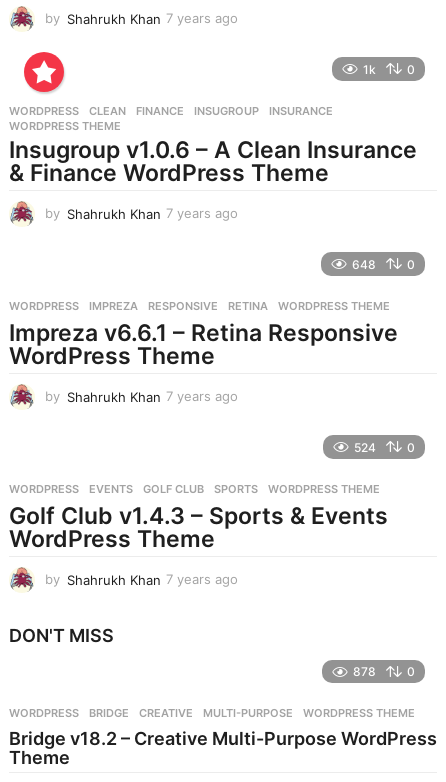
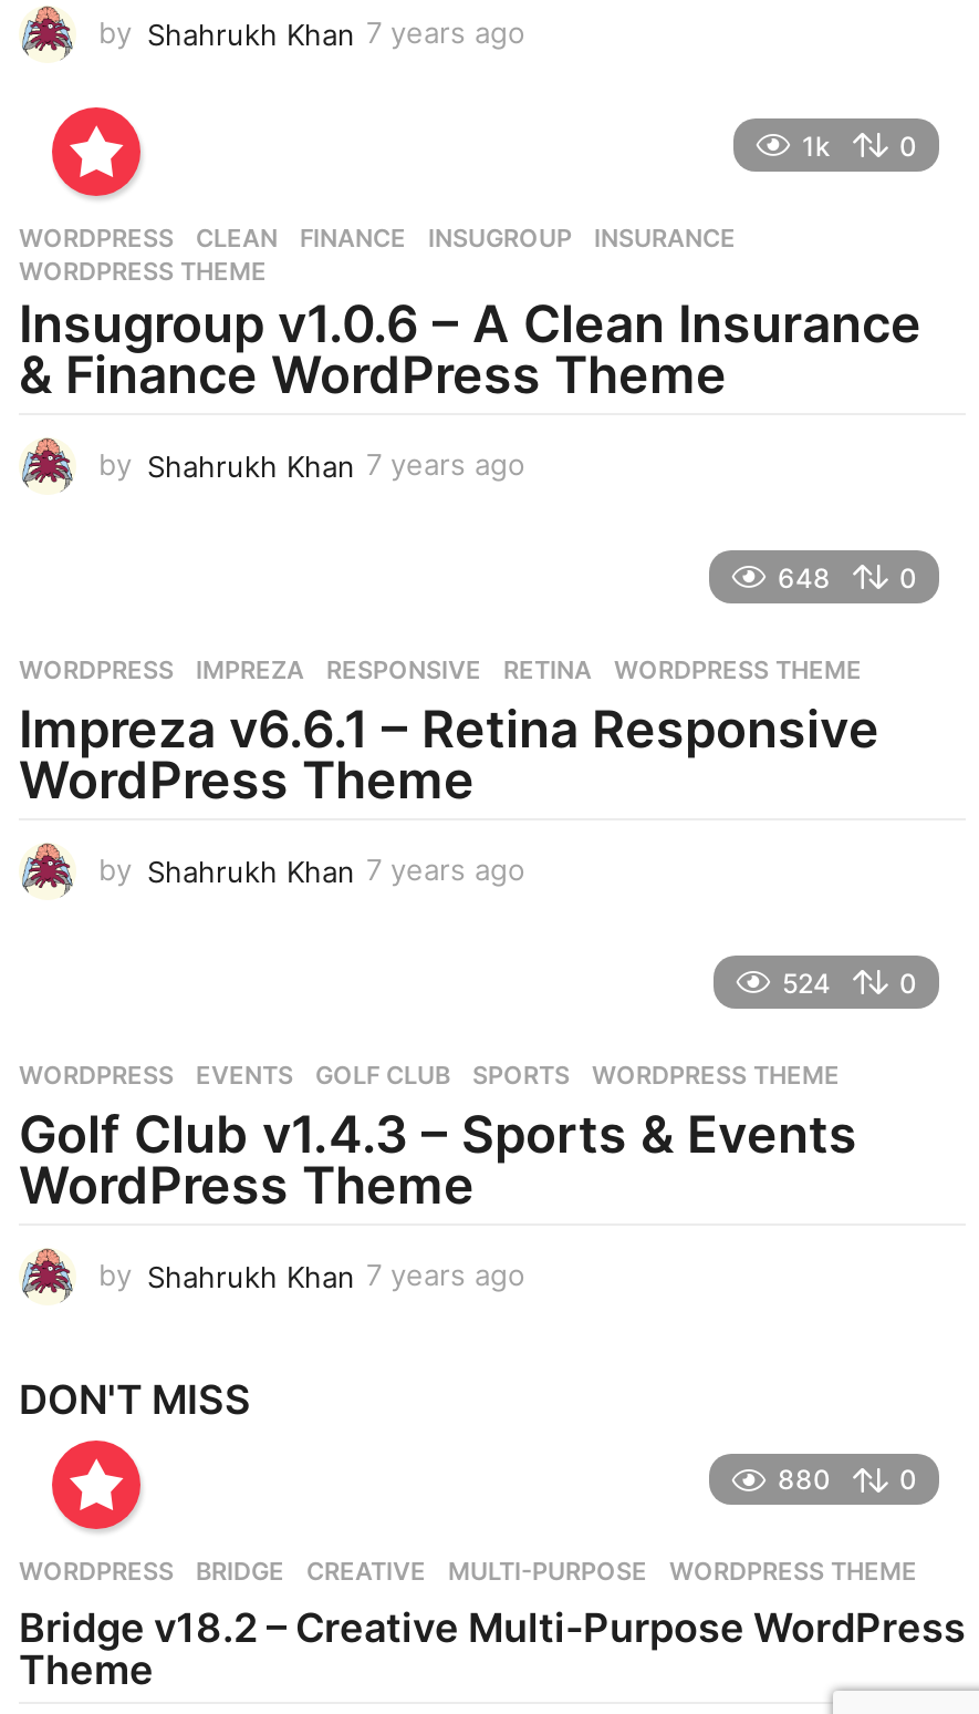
none -> [50,1438,145,1534] [image]
[353,664,376,679] 878 -> [778,1463,831,1496] 880

